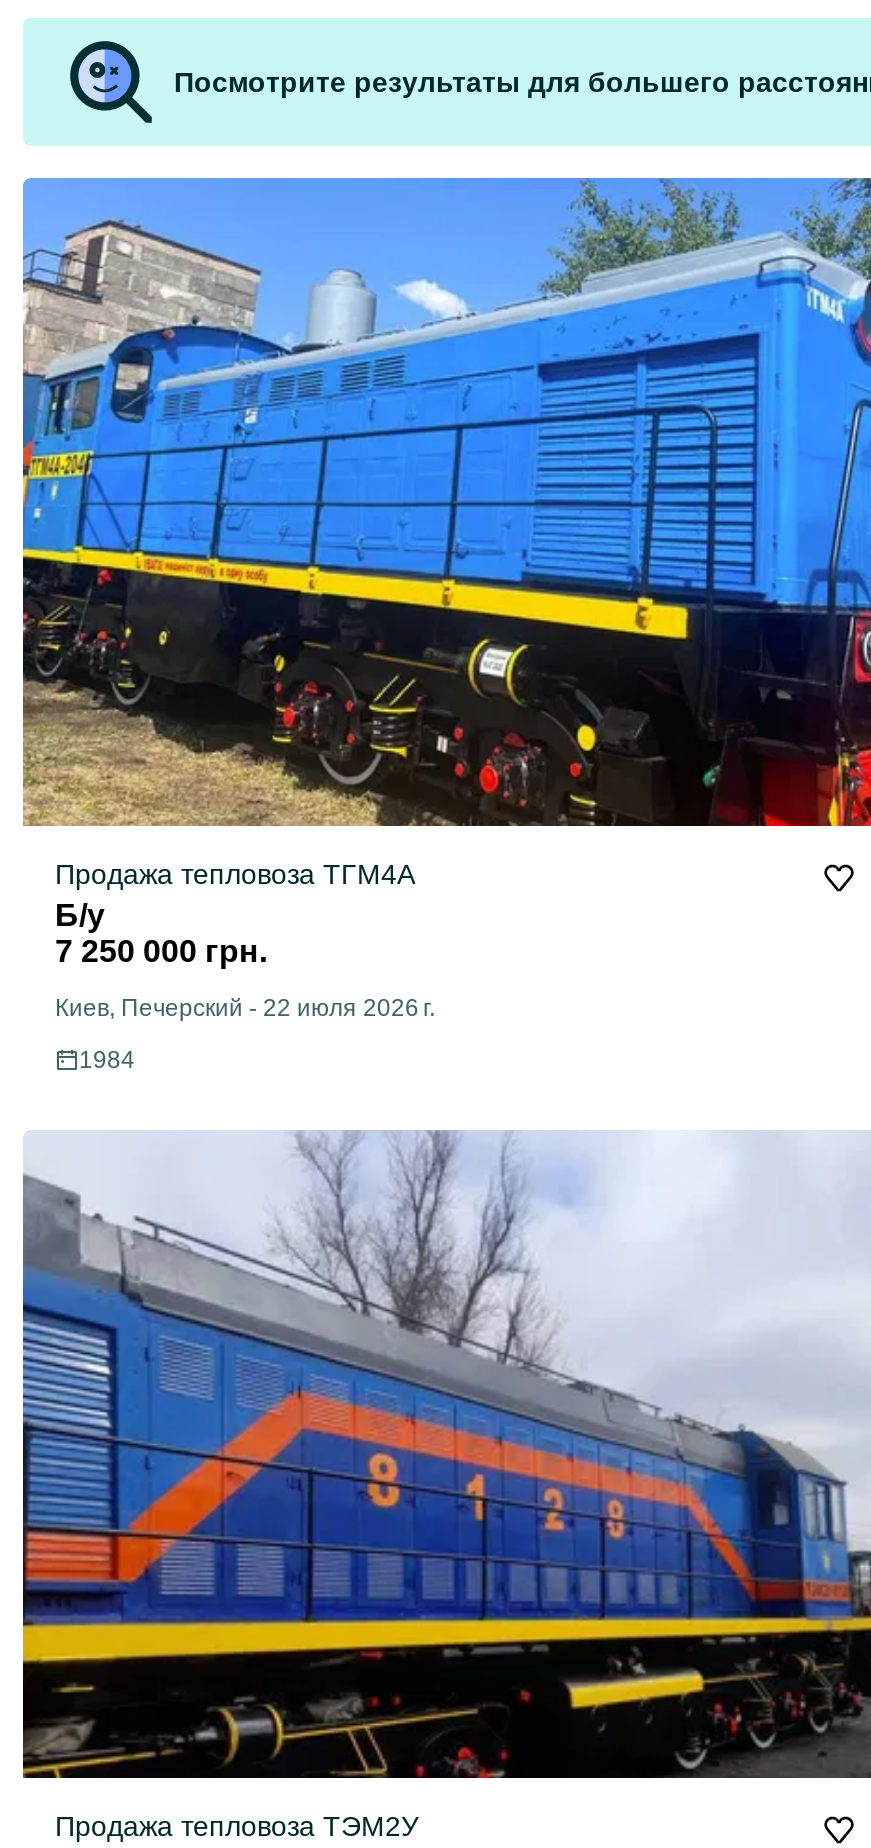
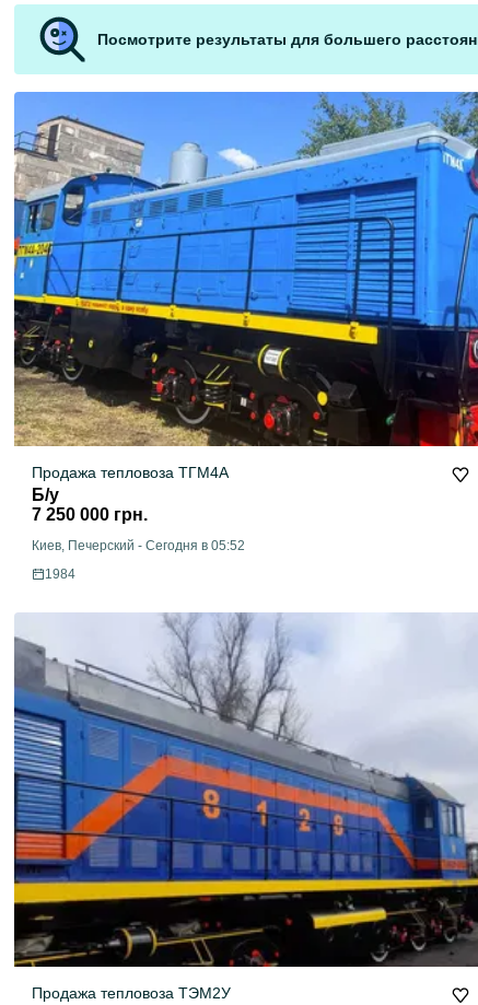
[55,995,435,1023] Киев, Печерский - 22 июля 2026 г. -> [32,538,245,554] Киев, Печерский - Сегодня в 05:52

